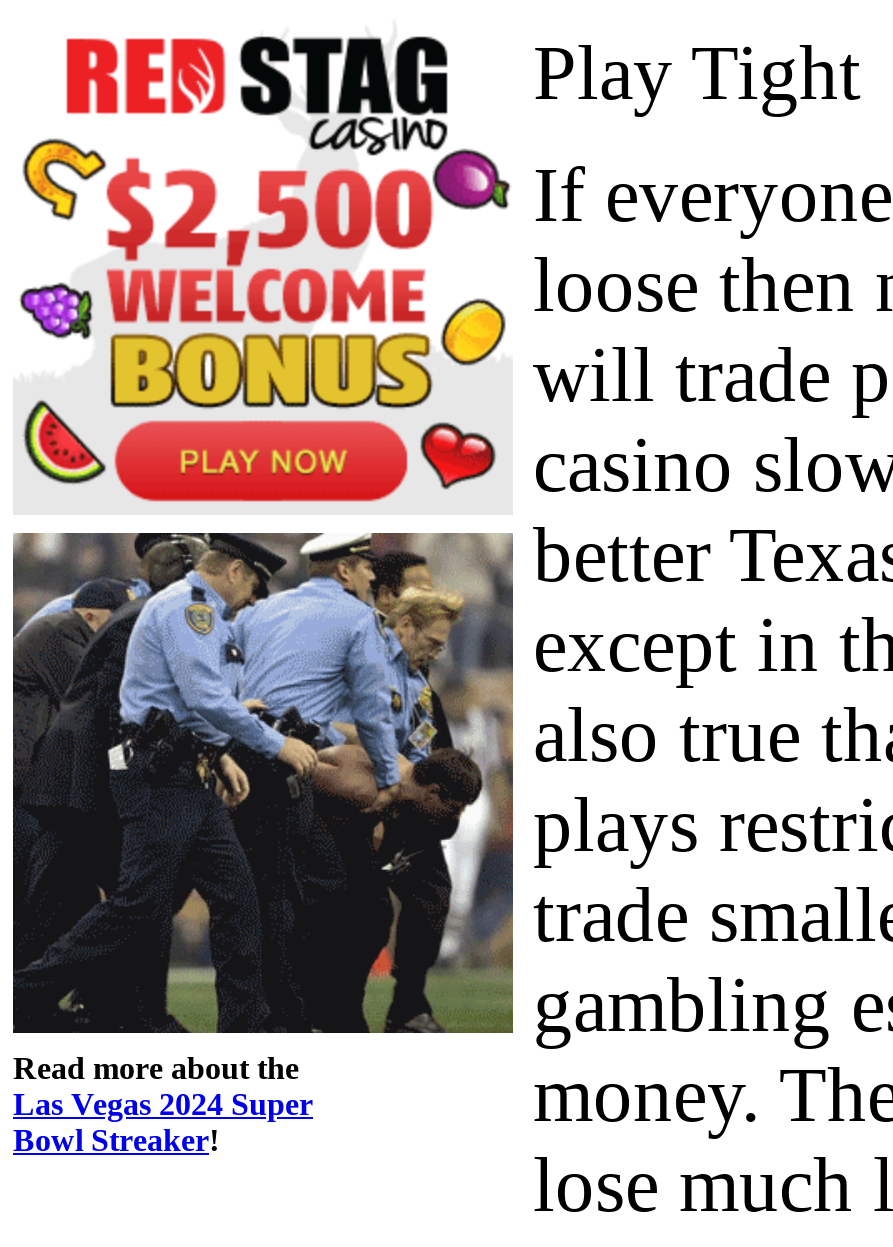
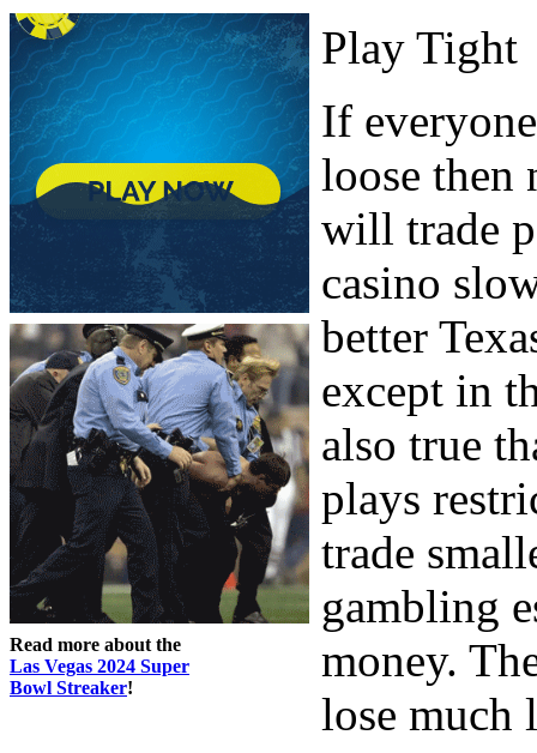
[13,15,513,515] [image] -> [8,12,310,314] [image]

